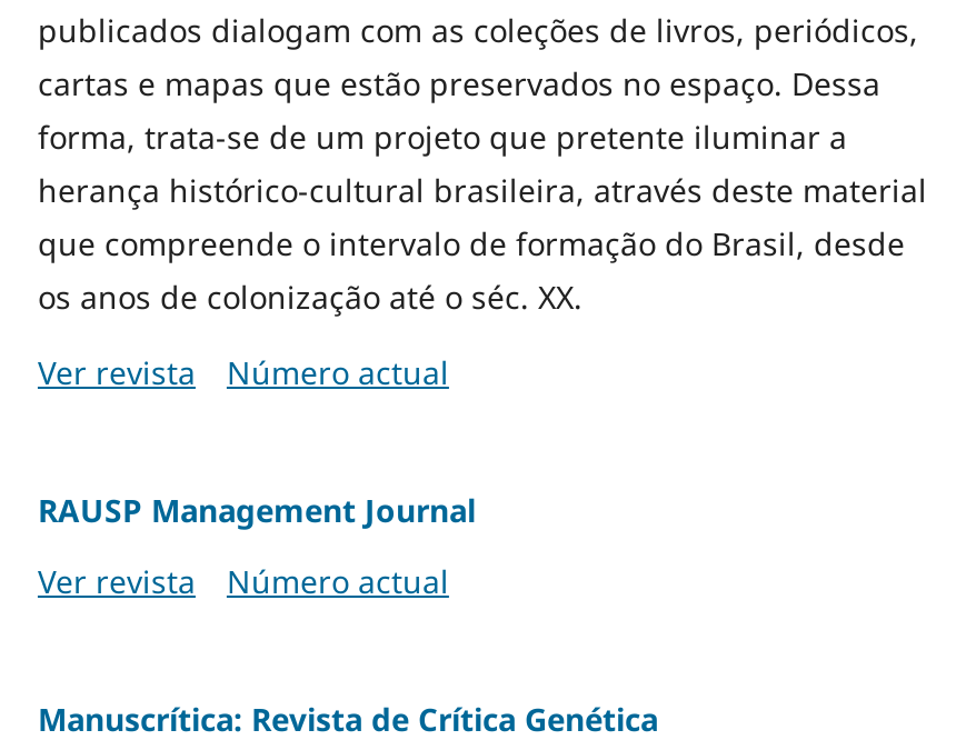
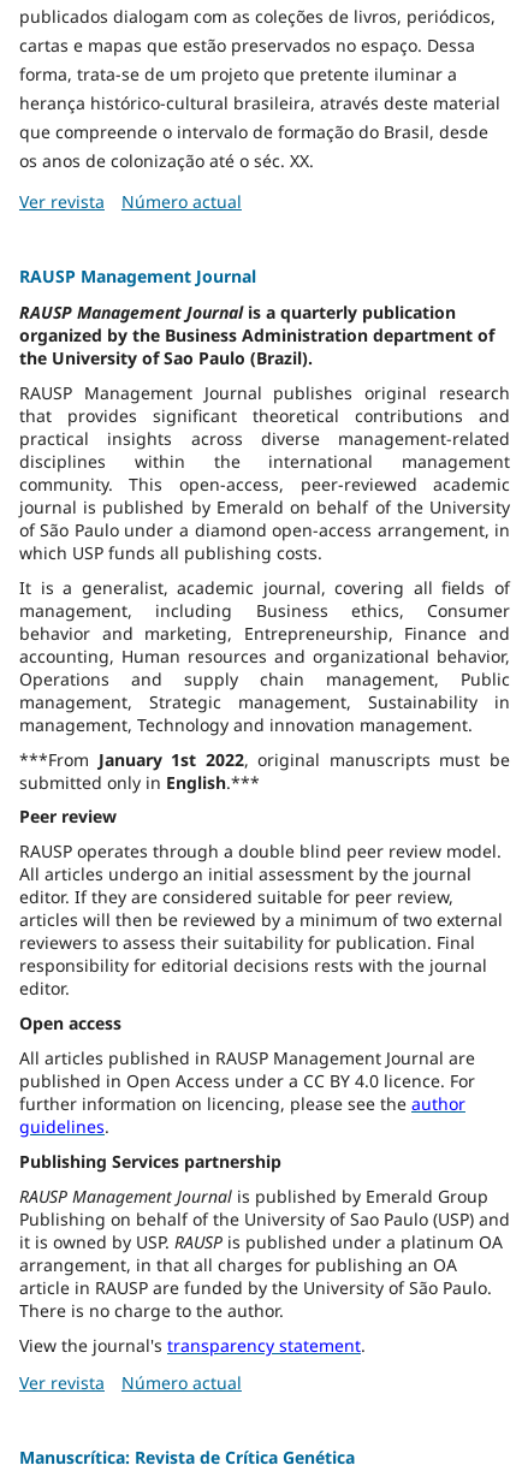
none -> [19,300,510,1357] RAUSP Management Journal is a quarterly publication | organized by the Business Administration department of | the University of Sao Paulo (Brazil). | RAUSP Management Journal publishes original research | that provides significant theoretical contributions and | practical insights across diverse management-related | disciplines within the international management | community. This open-access, peer-reviewed academic | journal is published by Emerald on behalf of the University | of São Paulo under a diamond open-access arrangement, in | which USP funds all publishing costs. | It is a generalist, academic journal, covering all fields of | management, including Business ethics, Consumer | behavior and marketing, Entrepreneurship, Finance and | accounting, Human resources and organizational behavior, | Operations and supply chain management, Public | management, Strategic management, Sustainability in | management, Technology and innovation management. | ***From January 1st 2022, original manuscripts must be | submitted only in English.*** | Peer review | RAUSP operates through a double blind peer review model. | All articles undergo an initial assessment by the journal | editor. If they are considered suitable for peer review, | articles will then be reviewed by a minimum of two external | reviewers to assess their suitability for publication. Final | responsibility for editorial decisions rests with the journal | editor. | Open access | All articles published in RAUSP Management Journal are | published in Open Access under a CC BY 4.0 licence. For | further information on licencing, please see the author | guidelines. | Publishing Services partnership | RAUSP Management Journal is published by Emerald Group | Publishing on behalf of the University of Sao Paulo (USP) and | it is owned by USP. RAUSP is published under a platinum OA | arrangement, in that all charges for publishing an OA | article in RAUSP are funded by the University of São Paulo. | There is no charge to the author. | View the journal's transparency statement.

